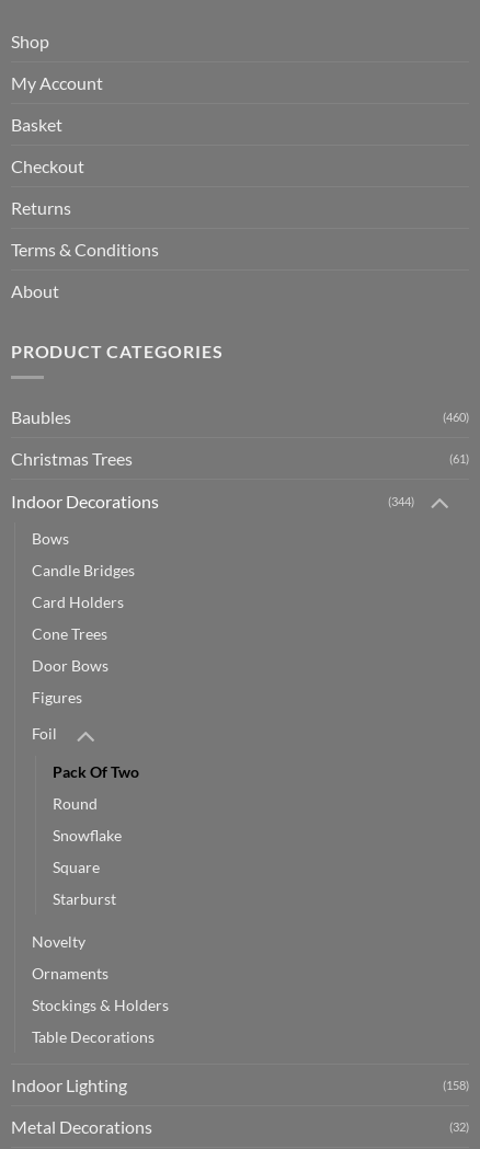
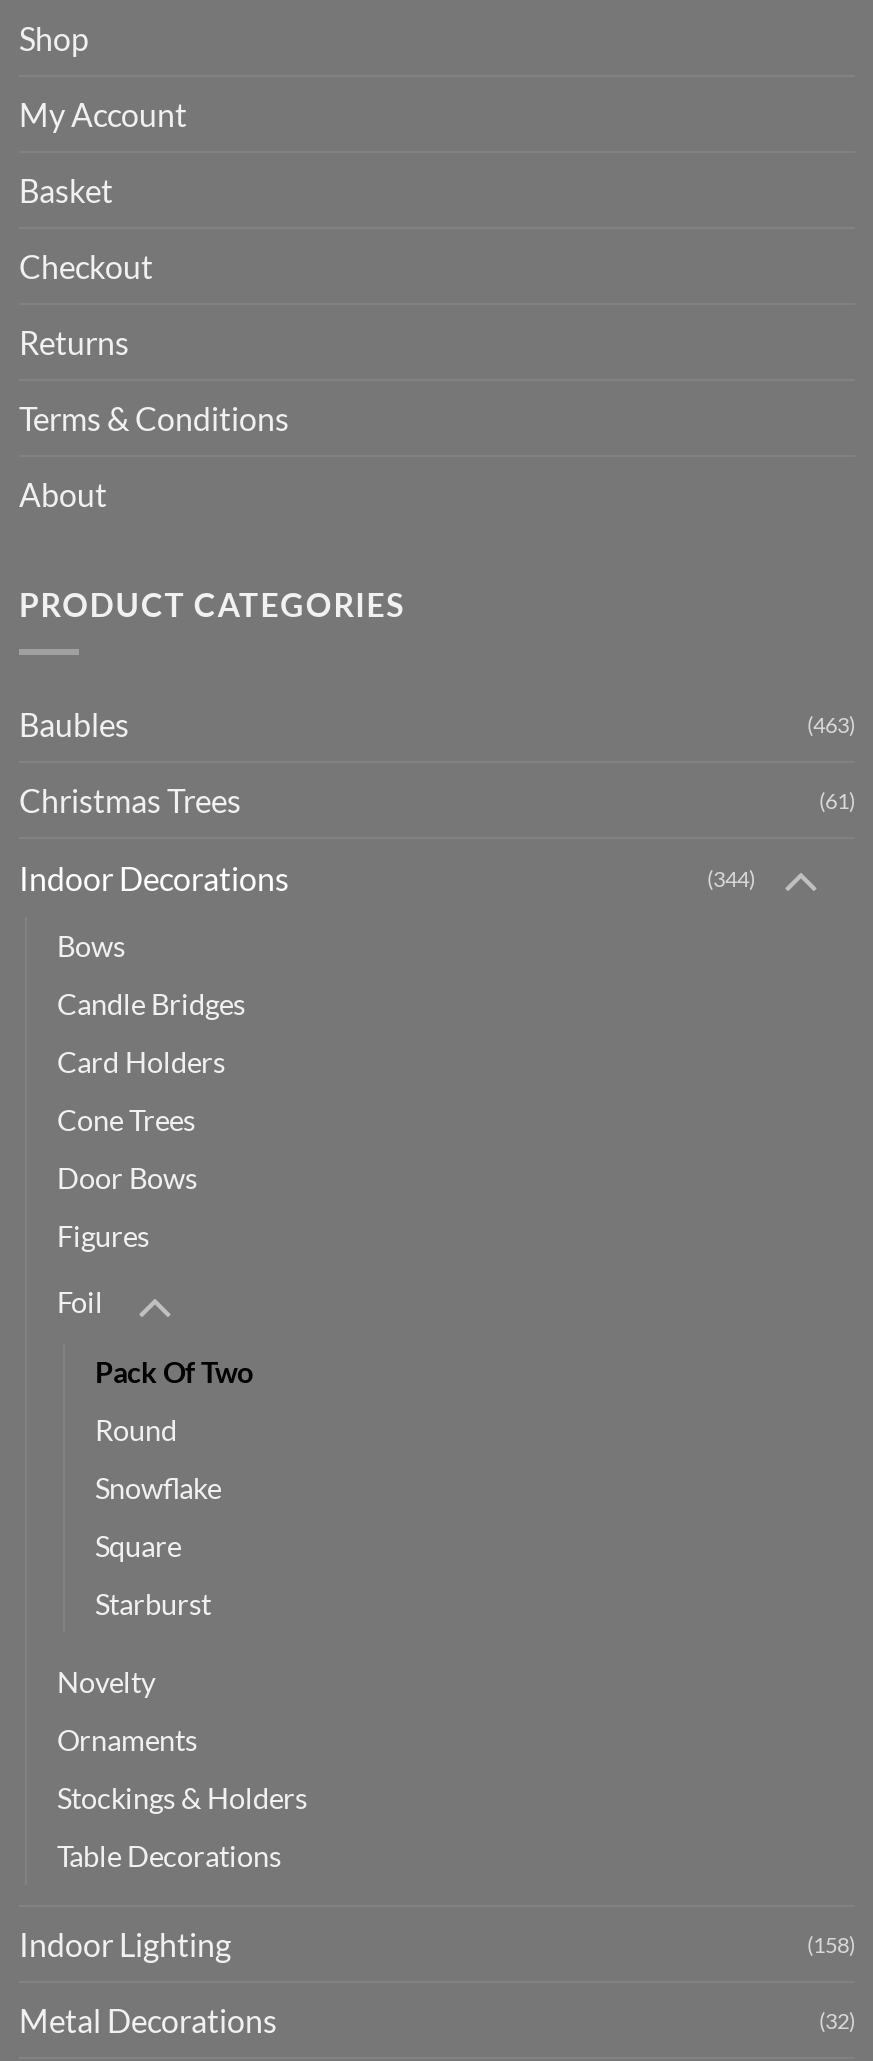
[443,410,469,424] (460) -> [807,712,855,738] (463)

